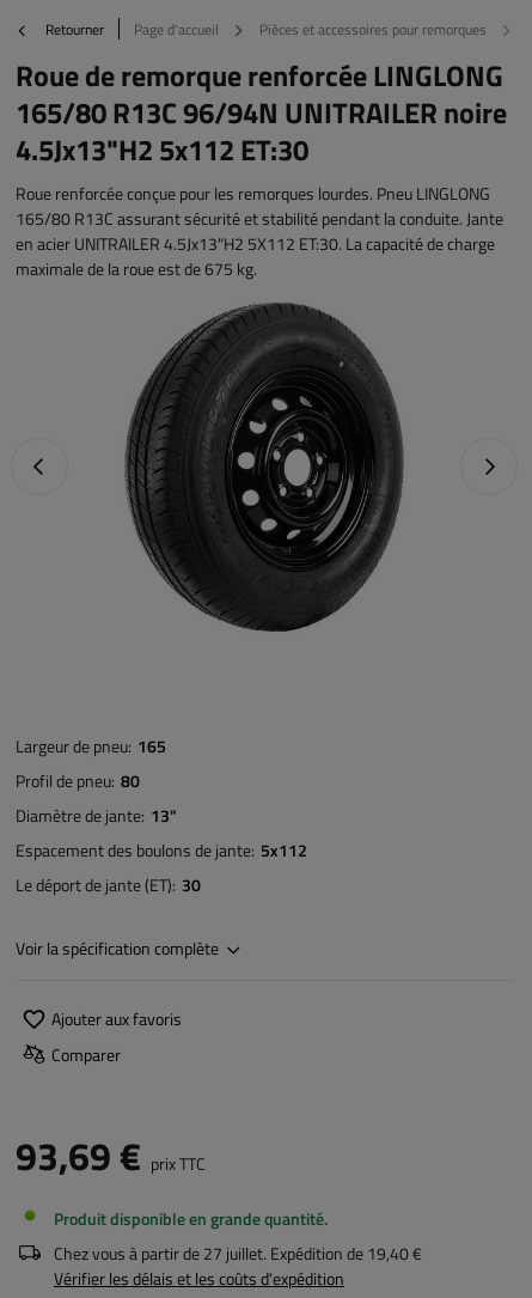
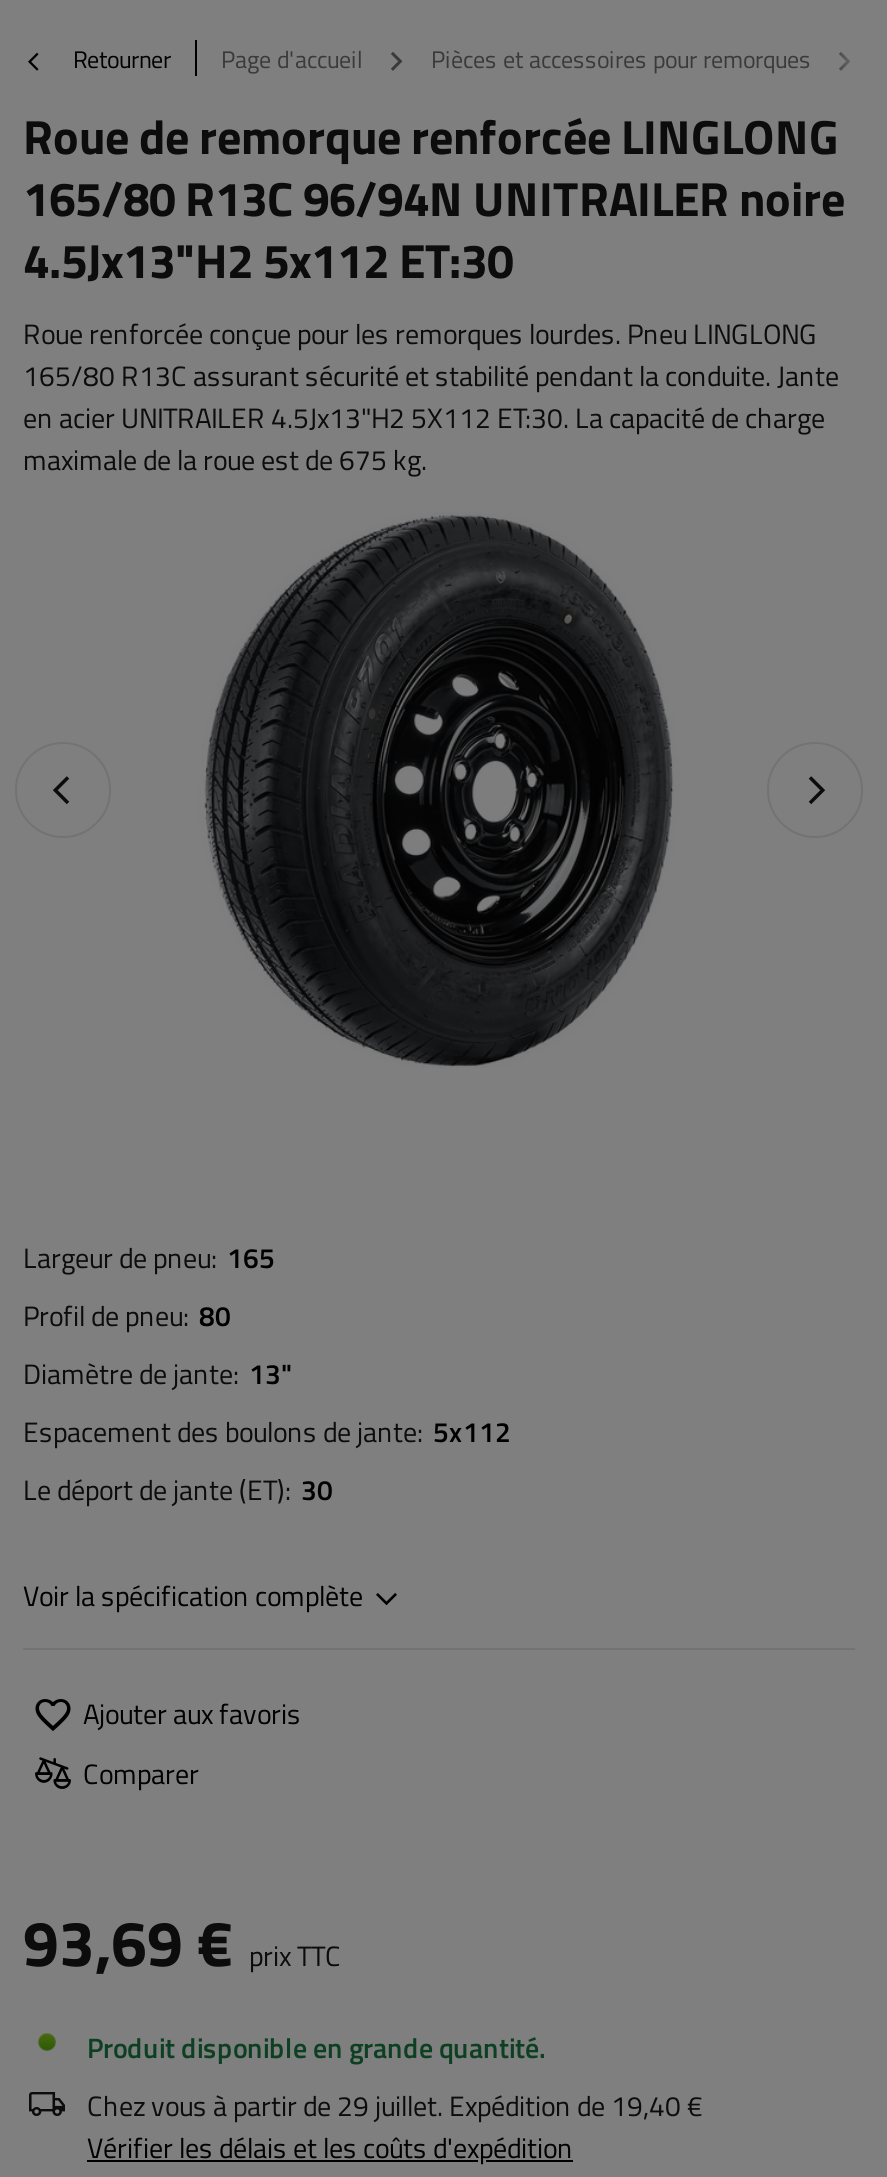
[54,1241,422,1266] Chez vous à partir de 27 juillet. Expédition de 19,40 € -> [87,2084,703,2126] Chez vous à partir de 29 juillet. Expédition de 19,40 €

